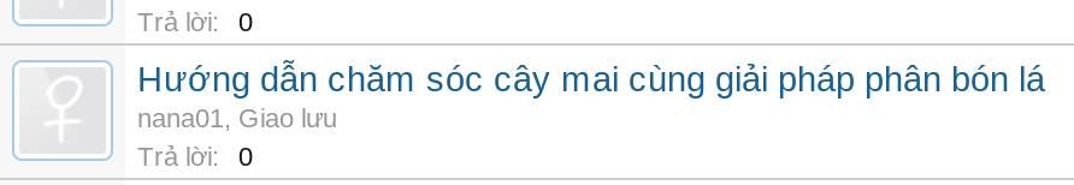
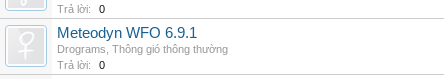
[137,60,1045,132] Hướng dẫn chăm sóc cây mai cùng giải pháp phân bón lá | nana01, Giao lưu -> [57,25,228,55] Meteodyn WFO 6.9.1 | Drograms, Thông gió thông thường

